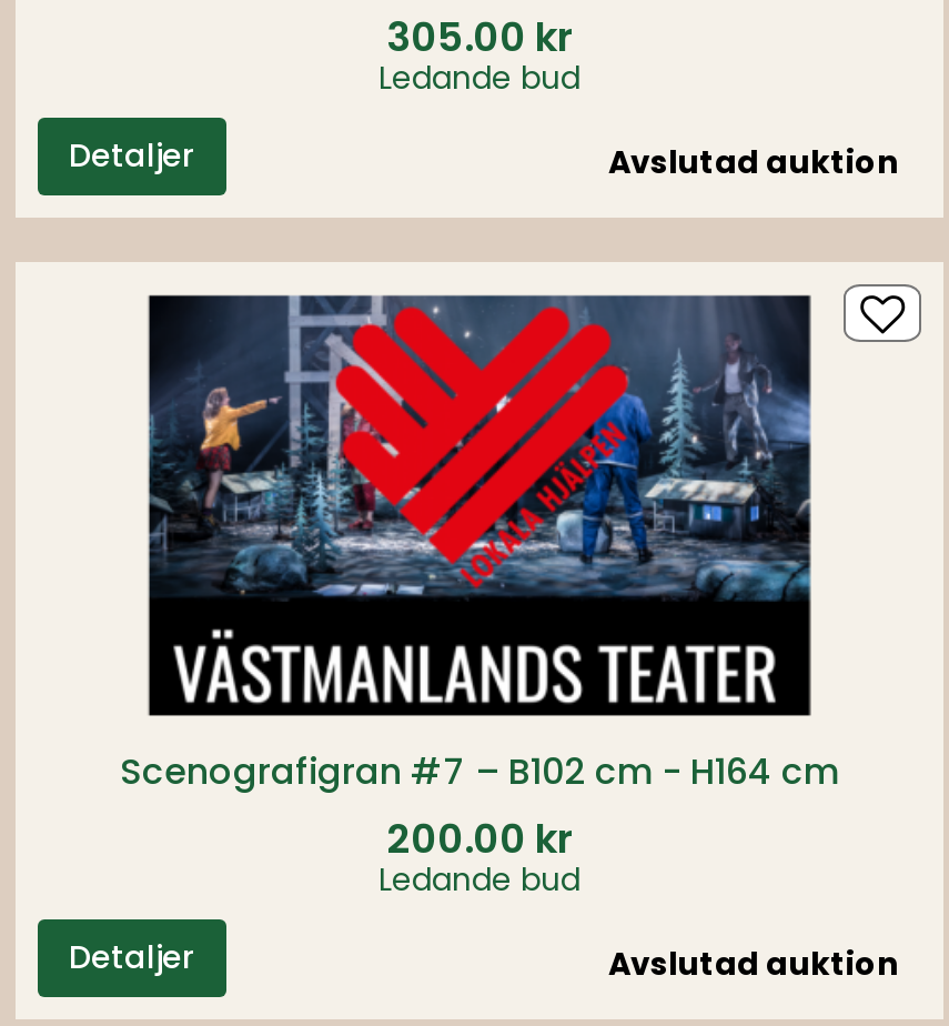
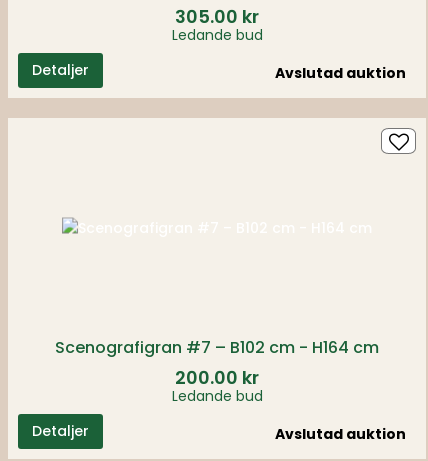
[138,293,812,717] [image] -> none

